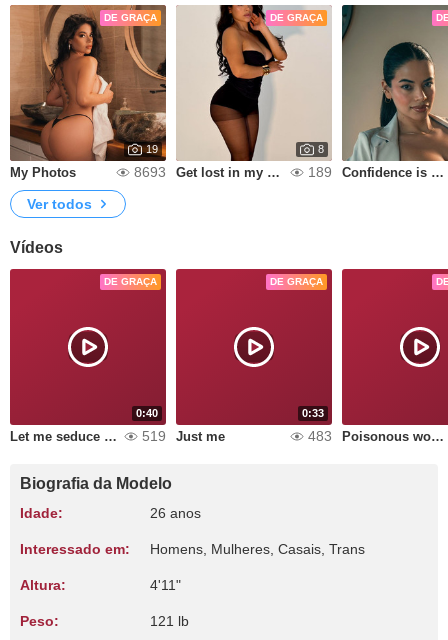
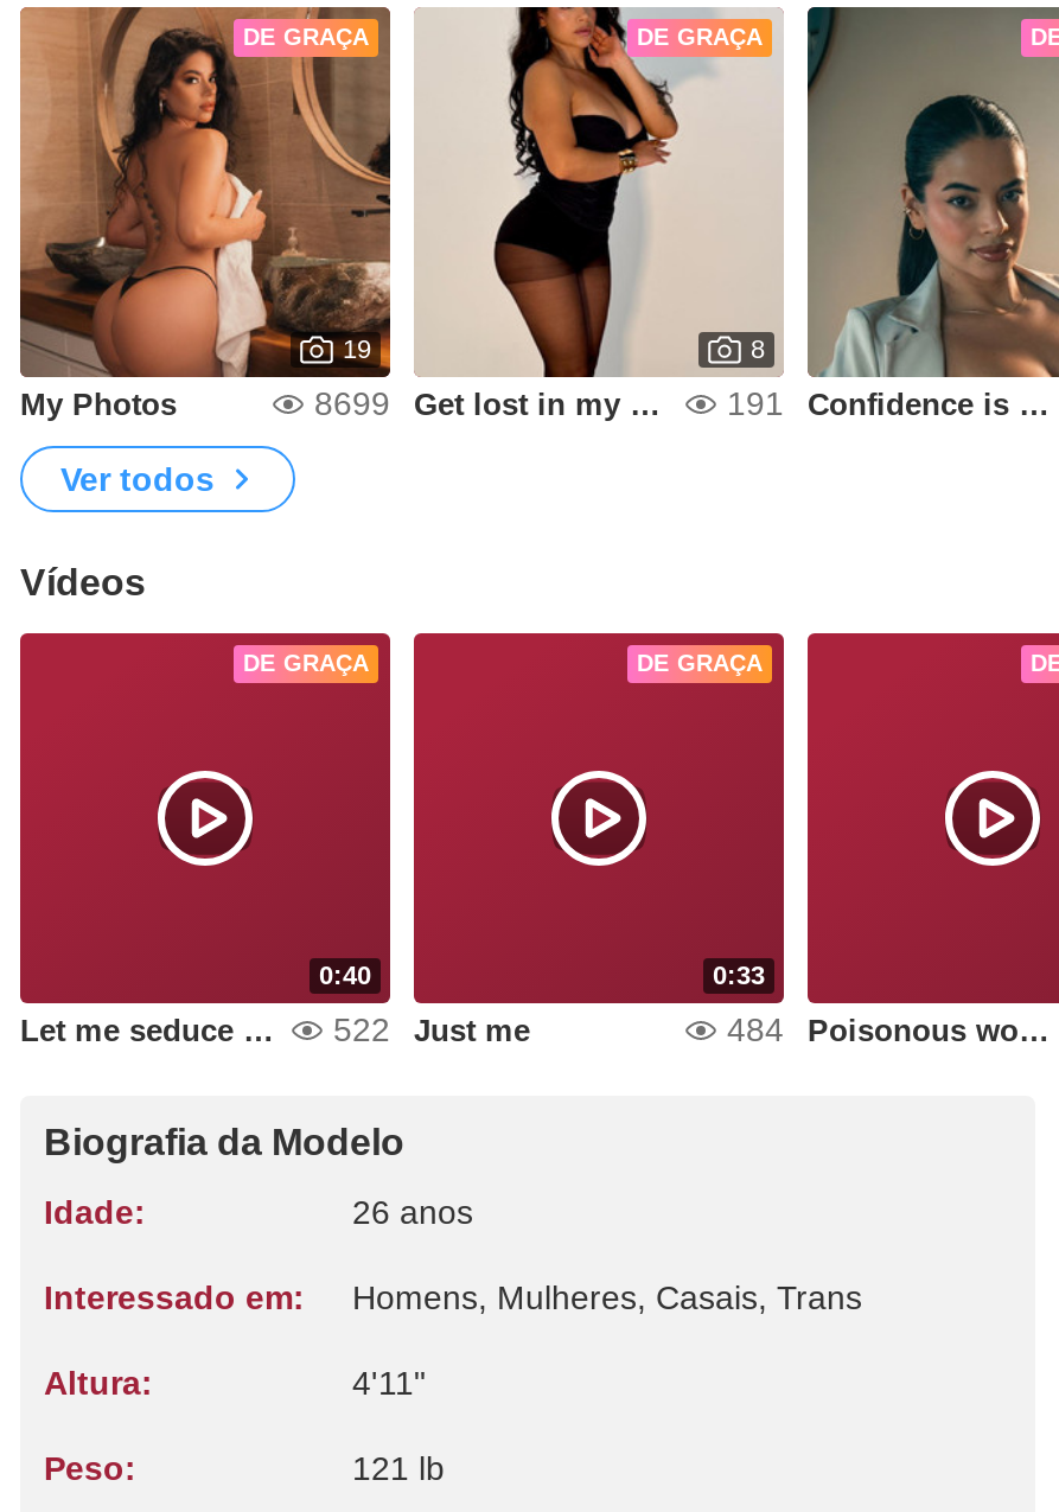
[134,164,166,180] 8693 -> [314,384,390,422] 8699
[308,164,332,180] 189 -> [727,384,784,422] 191
[142,428,166,444] 519 -> [333,1010,390,1048] 522
[308,428,332,444] 483 -> [727,1010,784,1048] 484

